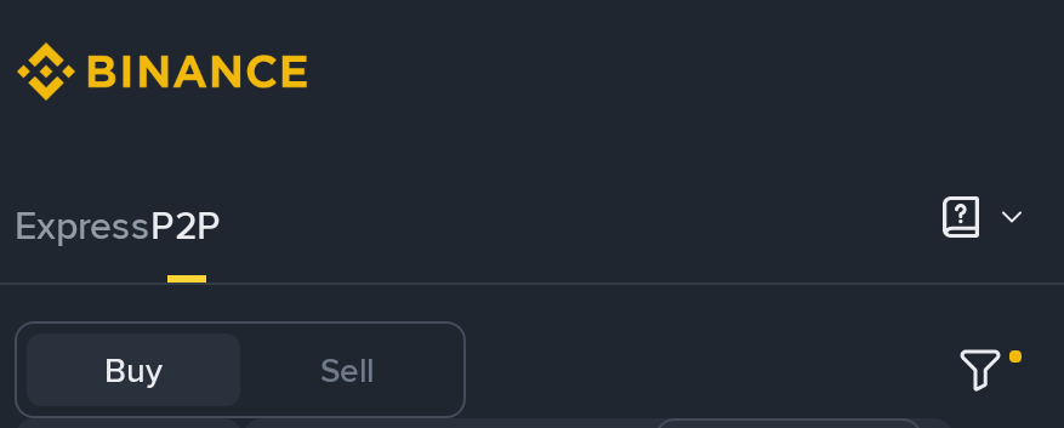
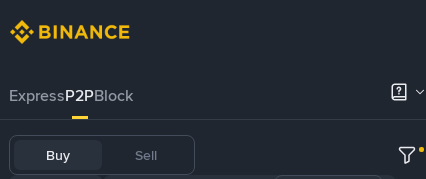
[15,200,221,251] ExpressP2P -> [9,85,133,106] ExpressP2PBlock

